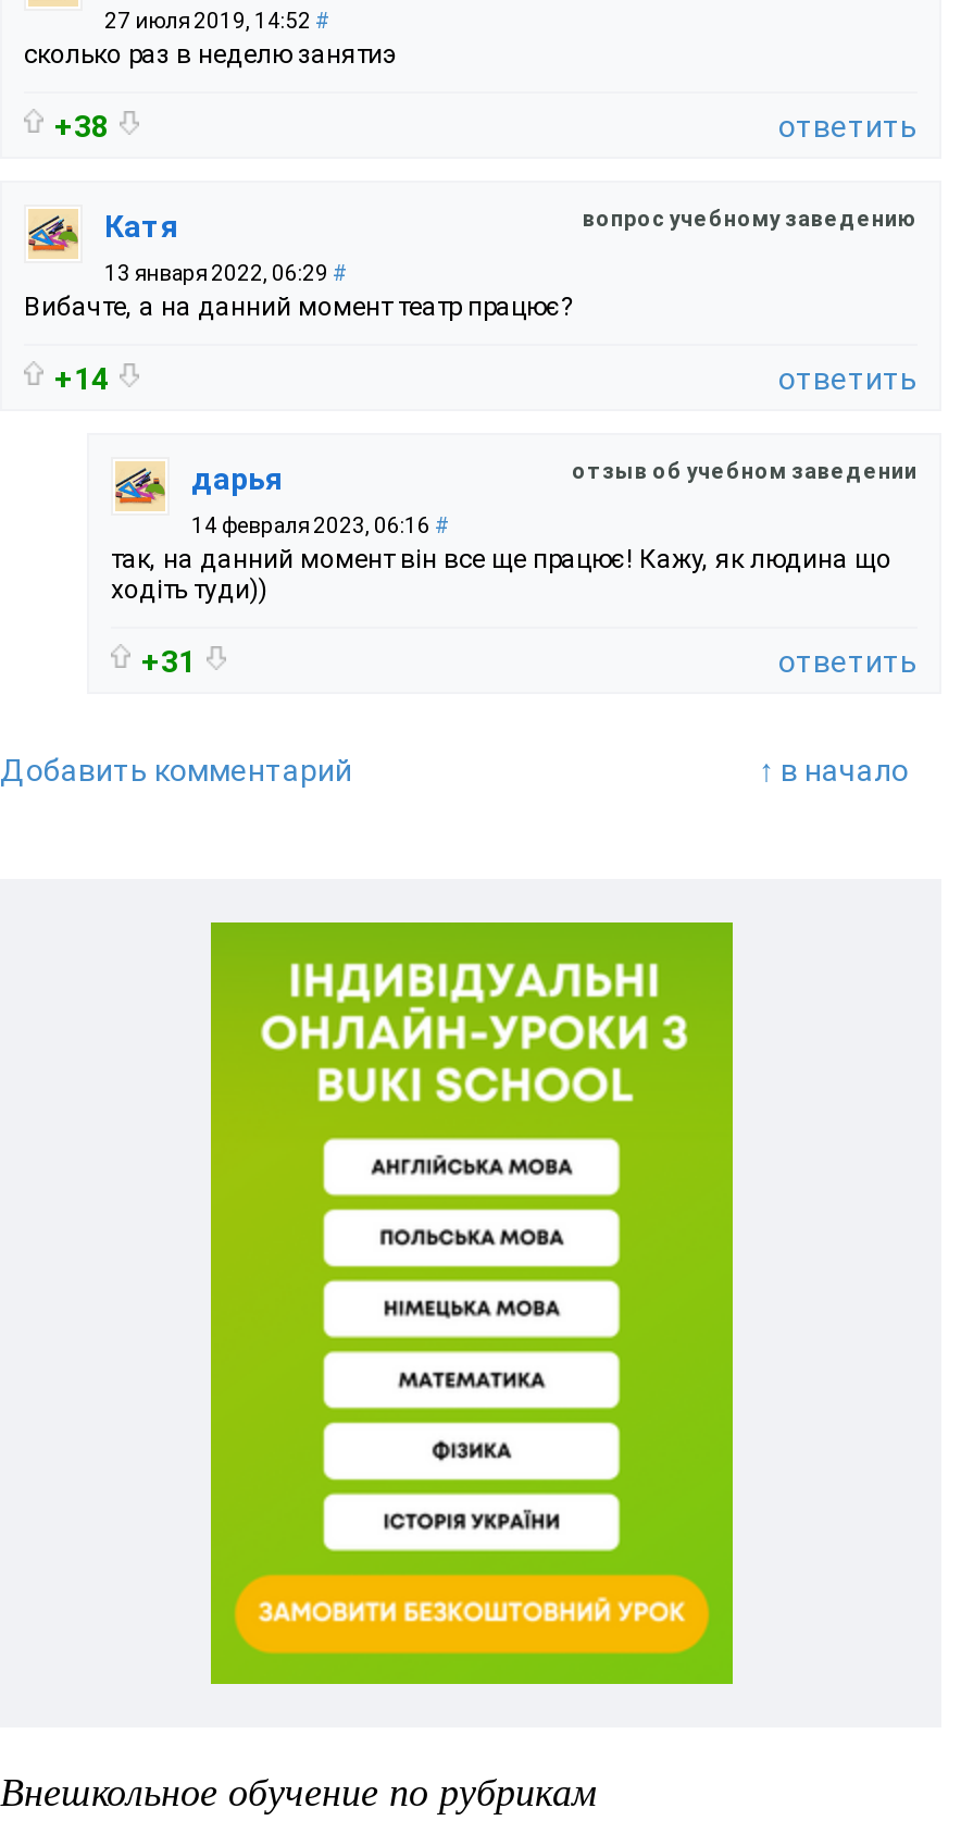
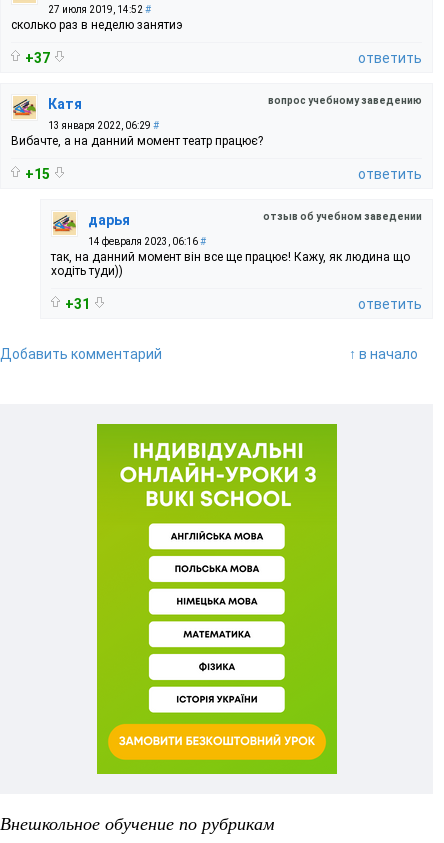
[54,108,109,143] +38 -> [25,50,50,66] +37
[54,361,109,395] +14 -> [25,166,50,182] +15

